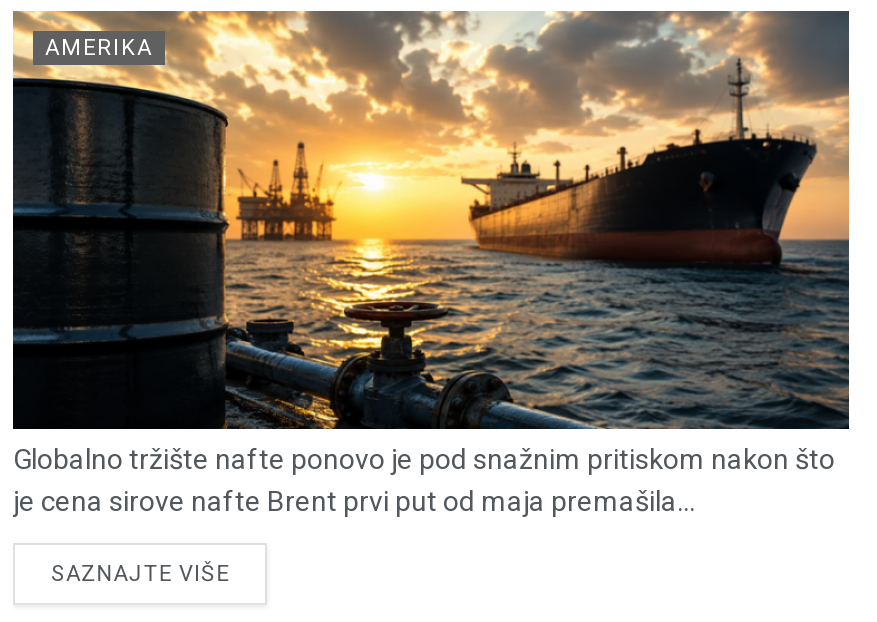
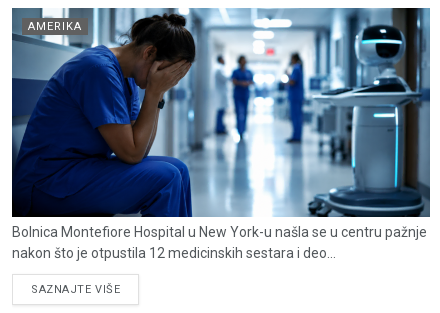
[11,9,851,517] [image] | Globalno tržište nafte ponovo je pod snažnim pritiskom nakon što | je cena sirove nafte Brent prvi put od maja premašila... -> [11,7,431,261] [image] | Bolnica Montefiore Hospital u New York-u našla se u centru pažnje | nakon što je otpustila 12 medicinskih sestara i deo...

